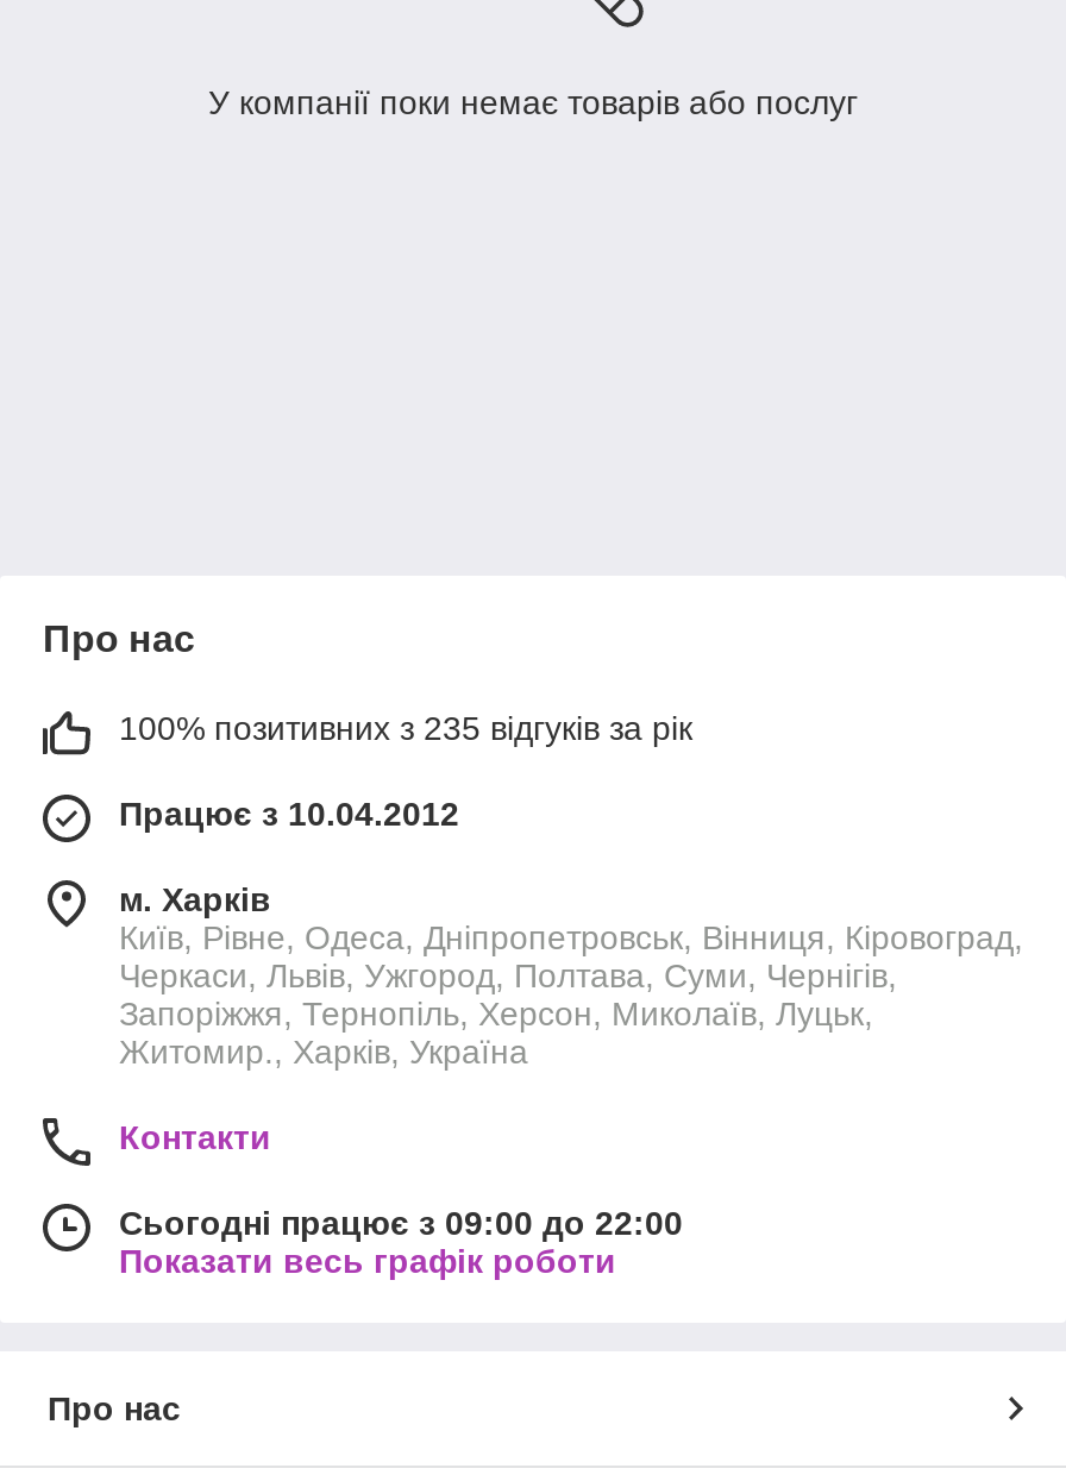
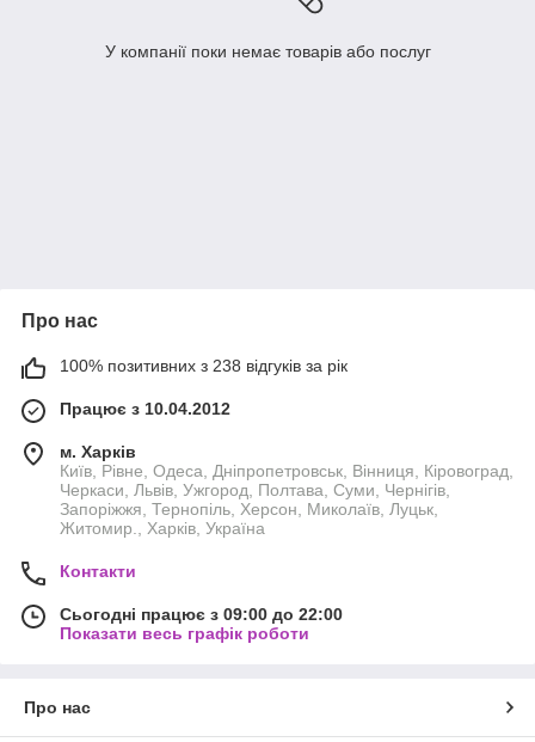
[119,710,692,748] 100% позитивних з 235 відгуків за рік -> [60,357,348,376] 100% позитивних з 238 відгуків за рік

